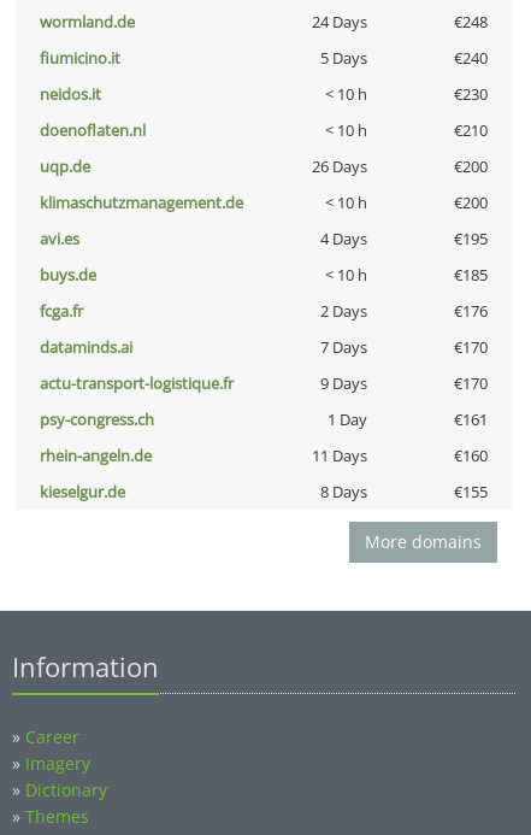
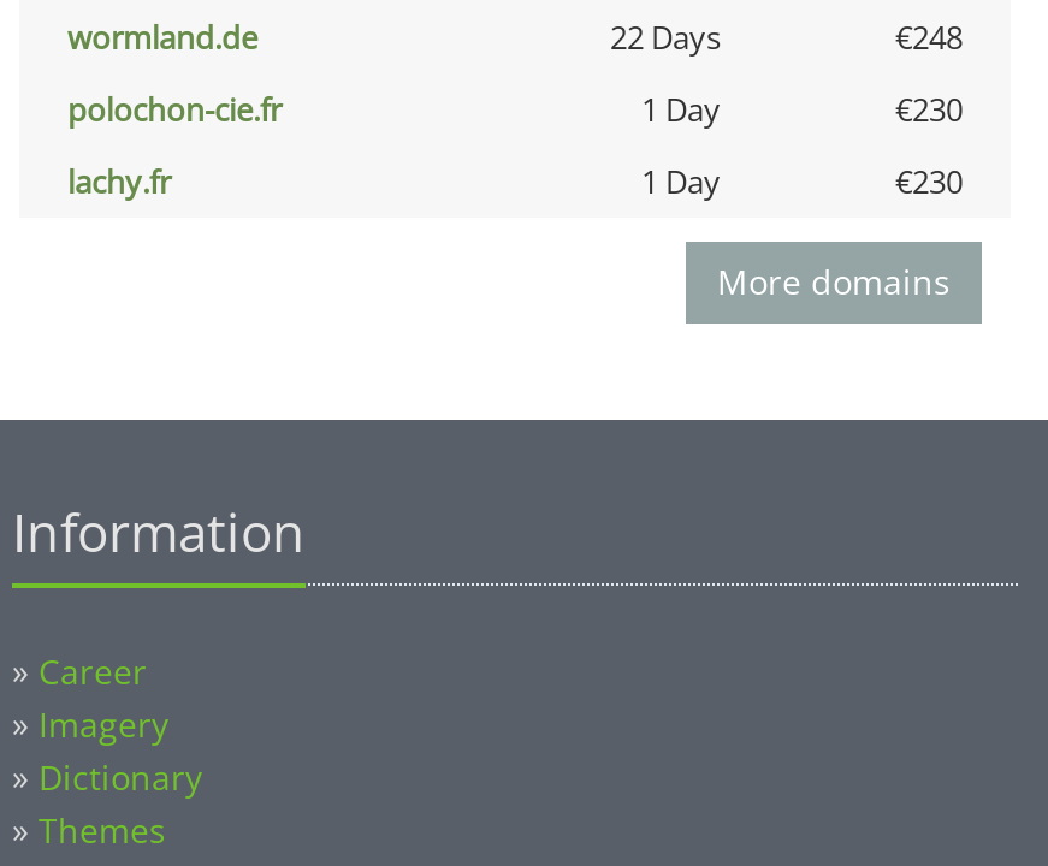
[311,10,367,32] 24 Days -> [610,14,721,58] 22 Days
[40,46,488,104] fiumicino.it | 5 Days | €240 | neidos.it | < 10 h -> [67,87,721,130] polochon-cie.fr | 1 Day
[40,119,488,430] doenoflaten.nl | < 10 h | €210 | uqp.de | 26 Days | €200 | klimaschutzmanagement.de | < 10 h | €200 | avi.es | 4 Days | €195 | buys.de | < 10 h | €185 | fcga.fr | 2 Days | €176 | dataminds.ai | 7 Days | €170 | actu-transport-logistique.fr | 9 Days | €170 | psy-congress.ch -> [67,159,171,202] lachy.fr
[40,408,488,502] €161 | rhein-angeln.de | 11 Days | €160 | kieselgur.de | 8 Days | €155 -> [895,159,963,202] €230

